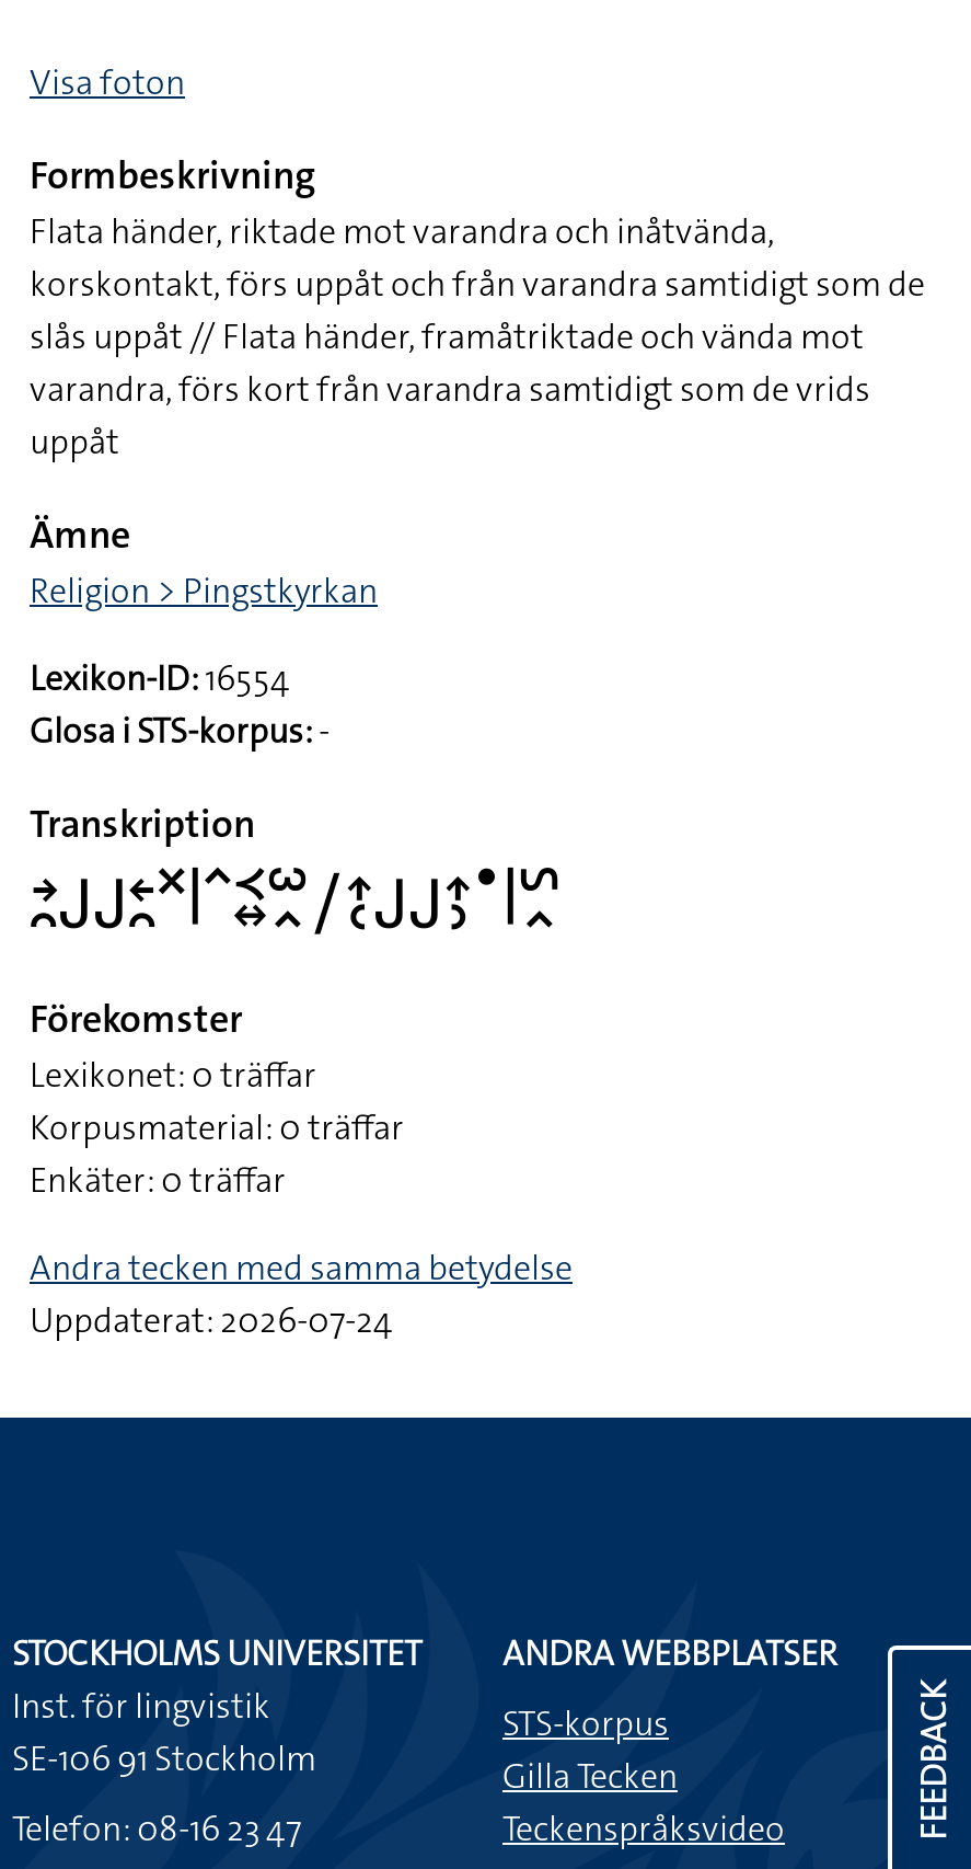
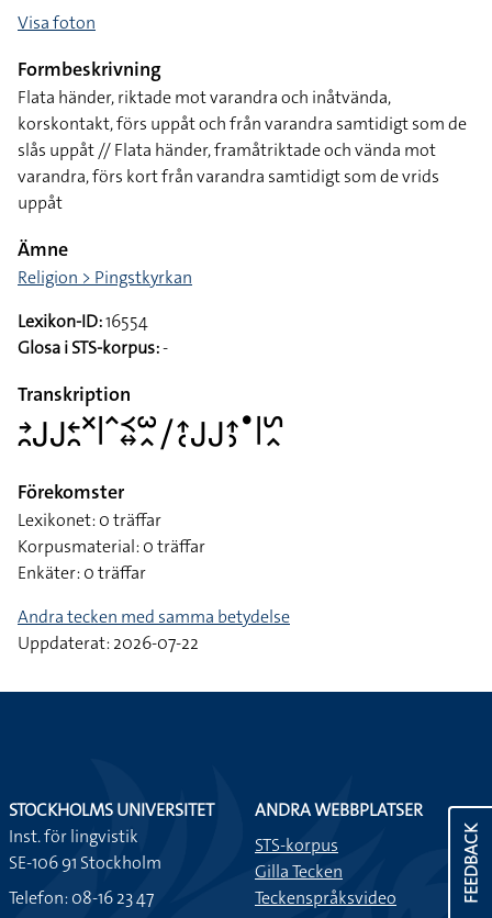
[30,1297,393,1343] Uppdaterat: 2026-07-24 -> [18,631,199,654] Uppdaterat: 2026-07-22

